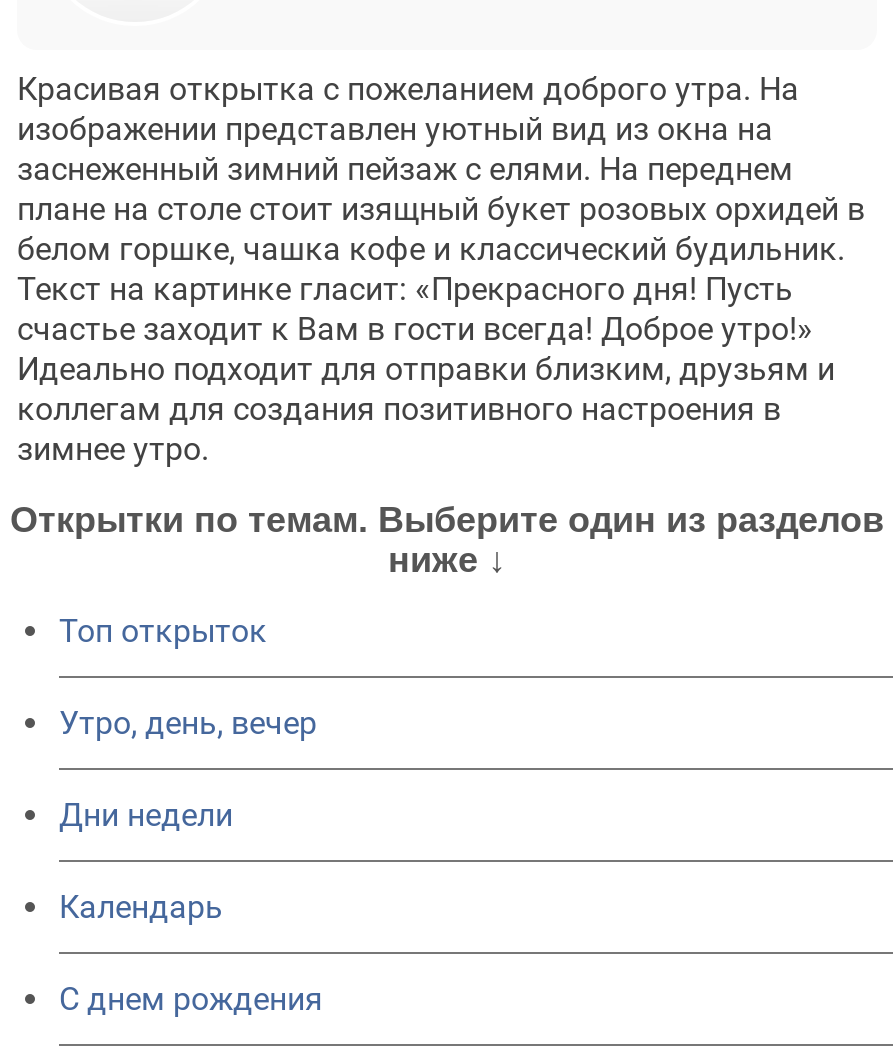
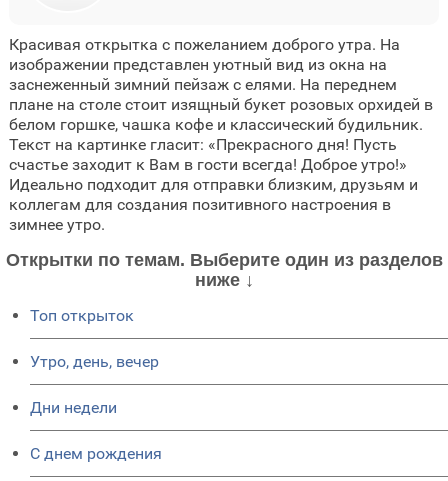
[59,888,223,926] Календарь -> none

